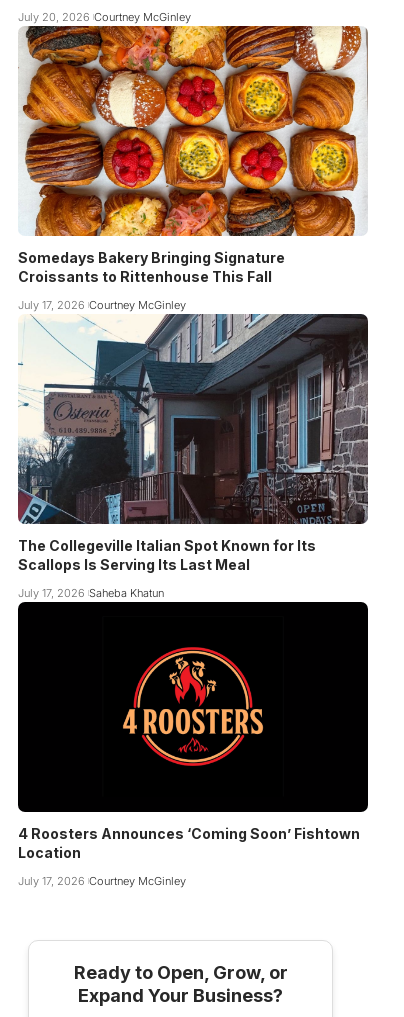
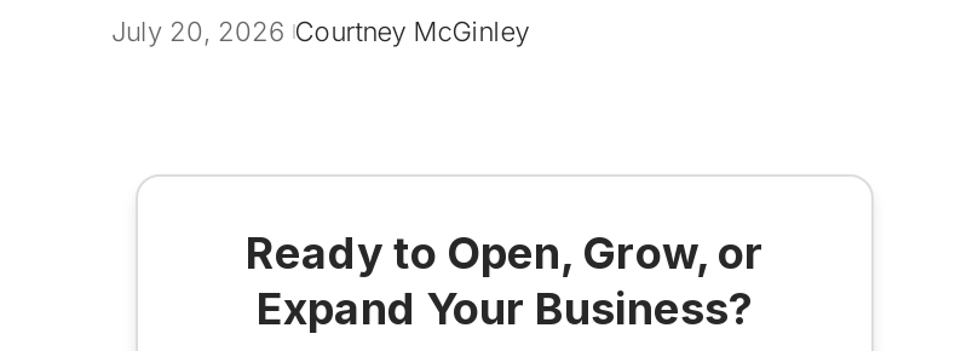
[18,25,369,311] [image] | Somedays Bakery Bringing Signature | Croissants to Rittenhouse This Fall | July 17, 2026 Courtney McGinley -> none
[17,313,369,599] [image] | The Collegeville Italian Spot Known for Its | Scallops Is Serving Its Last Meal | July 17, 2026 Saheba Khatun -> none
[17,601,369,887] [image] | 4 Roosters Announces ‘Coming Soon’ Fishtown | Location | July 17, 2026 Courtney McGinley -> none

